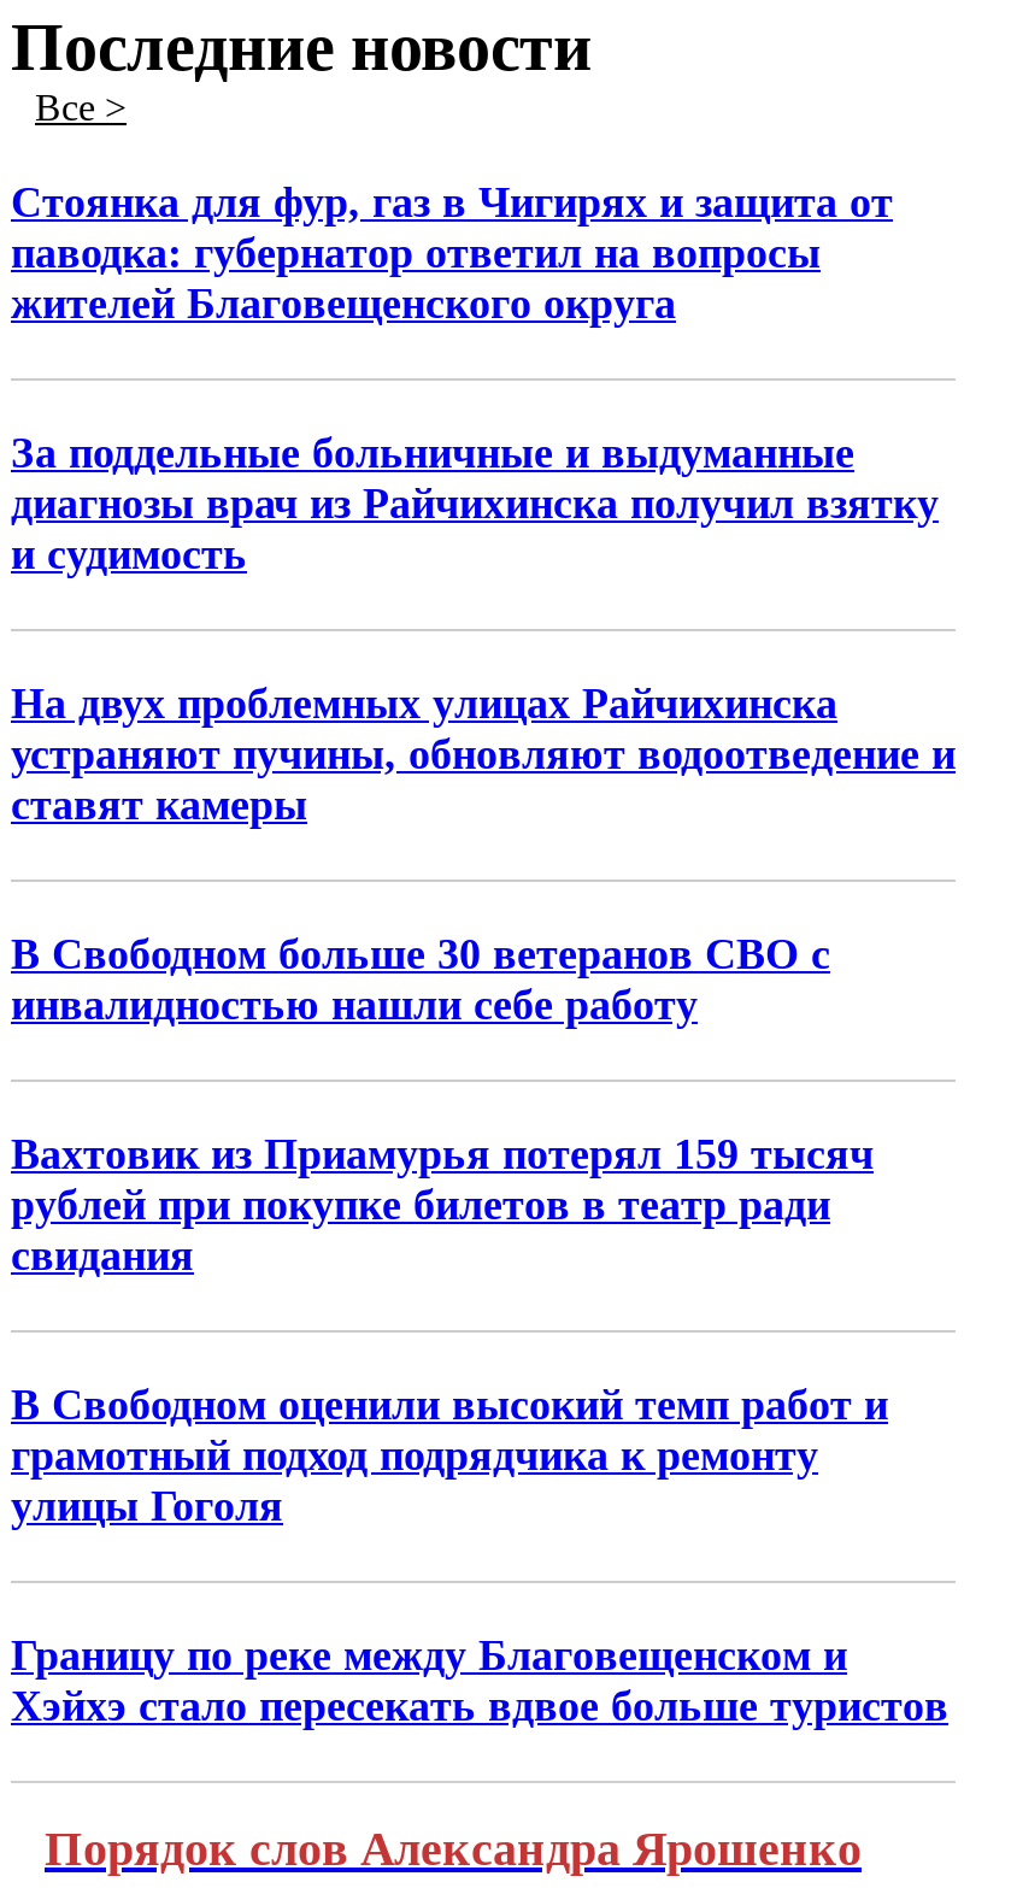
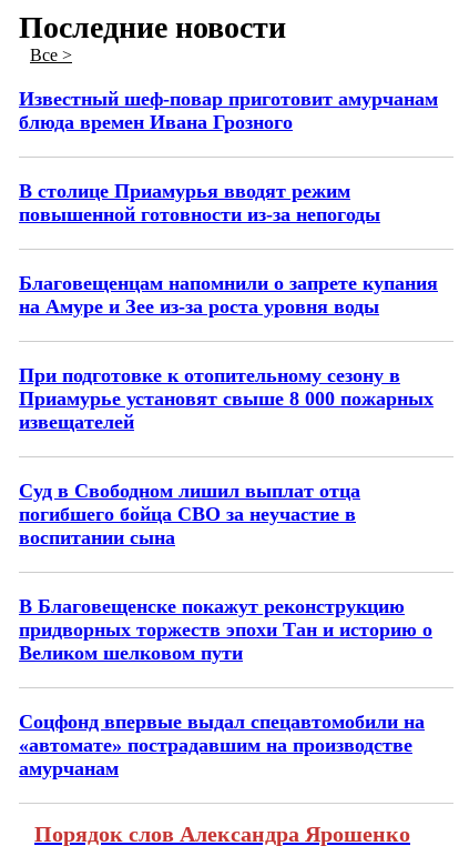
[11,179,893,328] Стоянка для фур, газ в Чигирях и защита от | паводка: губернатор ответил на вопросы | жителей Благовещенского округа -> [19,88,438,134] Известный шеф-повар приготовит амурчанам | блюда времен Ивана Грозного
[11,430,939,579] За поддельные больничные и выдуманные | диагнозы врач из Райчихинска получил взятку | и судимость -> [19,180,380,226] В столице Приамурья вводят режим | повышенной готовности из-за непогоды
[11,680,956,830] На двух проблемных улицах Райчихинска | устраняют пучины, обновляют водоотведение и | ставят камеры -> [19,272,438,318] Благовещенцам напомнили о запрете купания | на Амуре и Зее из-за роста уровня воды
[11,931,830,1030] В Свободном больше 30 ветеранов СВО с | инвалидностью нашли себе работу -> [19,364,434,433] При подготовке к отопительному сезону в | Приамурье установят свыше 8 000 пожарных | извещателей
[11,1131,874,1280] Вахтовик из Приамурья потерял 159 тысяч | рублей при покупке билетов в театр ради | свидания -> [19,480,360,549] Суд в Свободном лишил выплат отца | погибшего бойца СВО за неучастие в | воспитании сына
[11,1381,888,1531] В Свободном оценили высокий темп работ и | грамотный подход подрядчика к ремонту | улицы Гоголя -> [19,595,432,664] В Благовещенске покажут реконструкцию | придворных торжеств эпохи Тан и историю о | Великом шелковом пути
[11,1632,948,1731] Границу по реке между Благовещенском и | Хэйхэ стало пересекать вдвое больше туристов -> [19,711,425,780] Соцфонд впервые выдал спецавтомобили на | «автомате» пострадавшим на производстве | амурчанам

